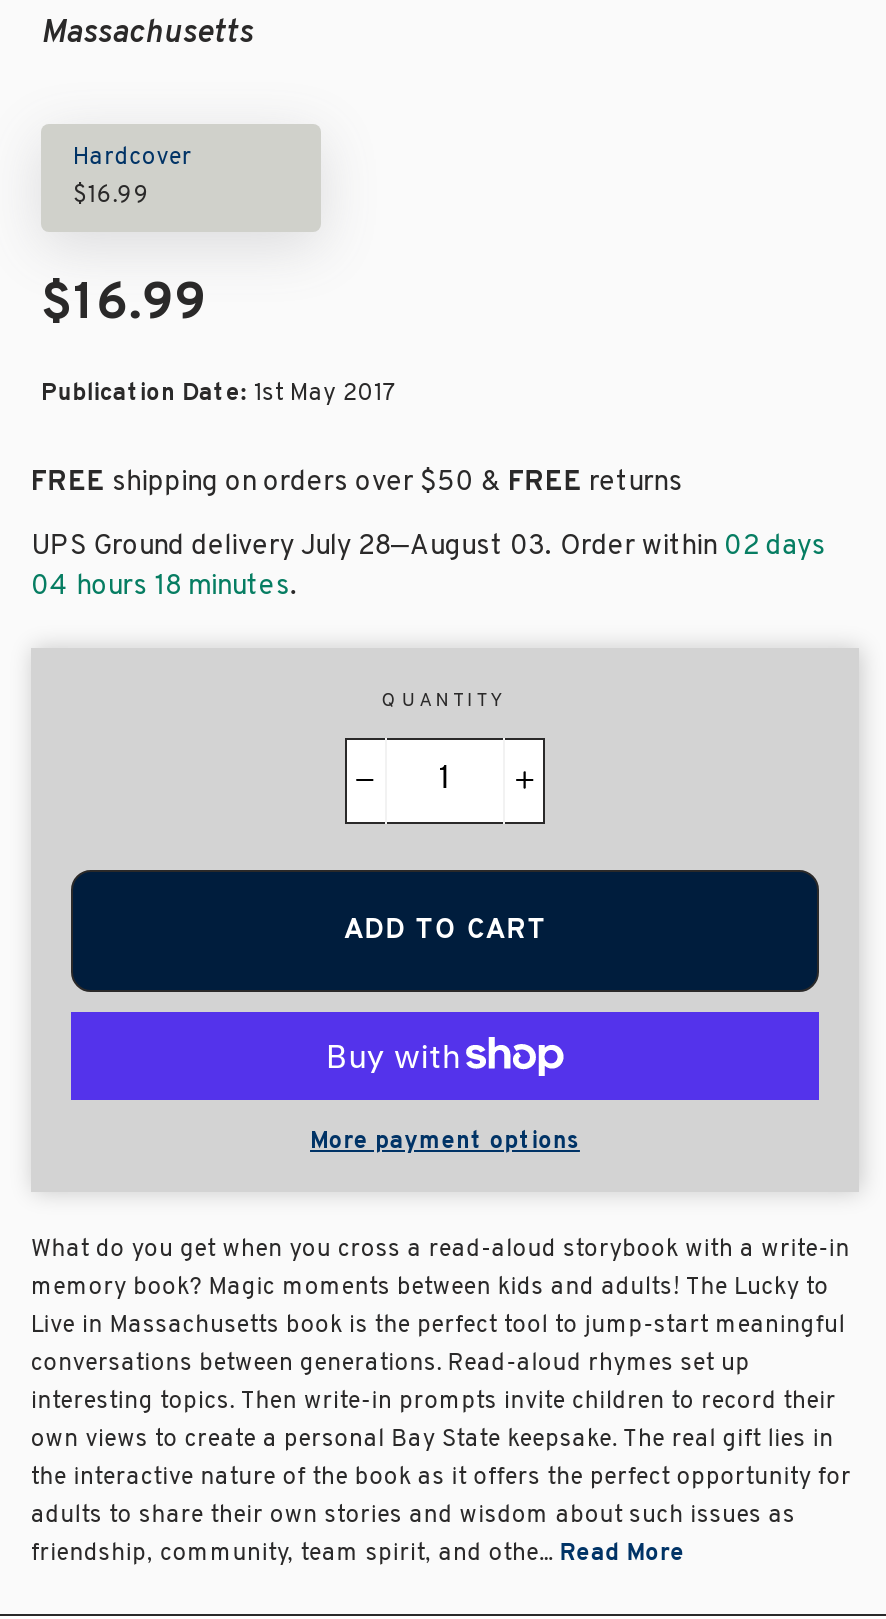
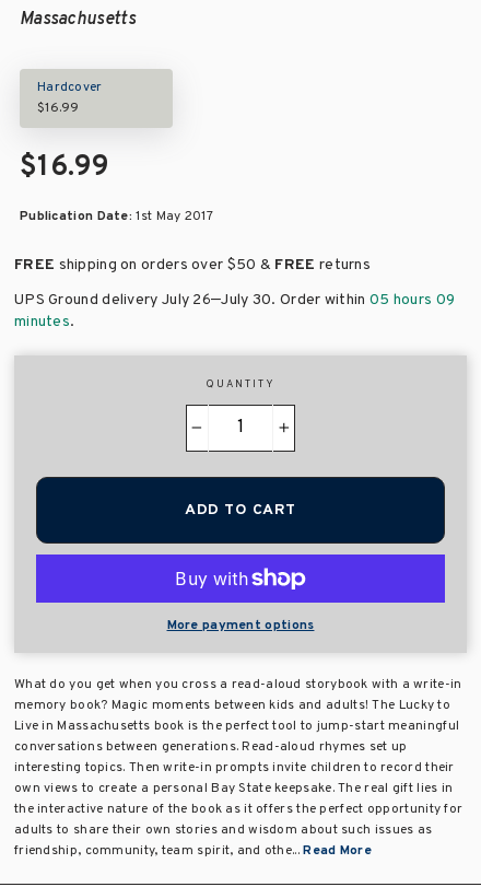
[31,526,826,604] UPS Ground delivery July 28–August 03. Order within 02 days | 04 hours 18 minutes. -> [14,289,455,331] UPS Ground delivery July 26–July 30. Order within 05 hours 09 | minutes.

